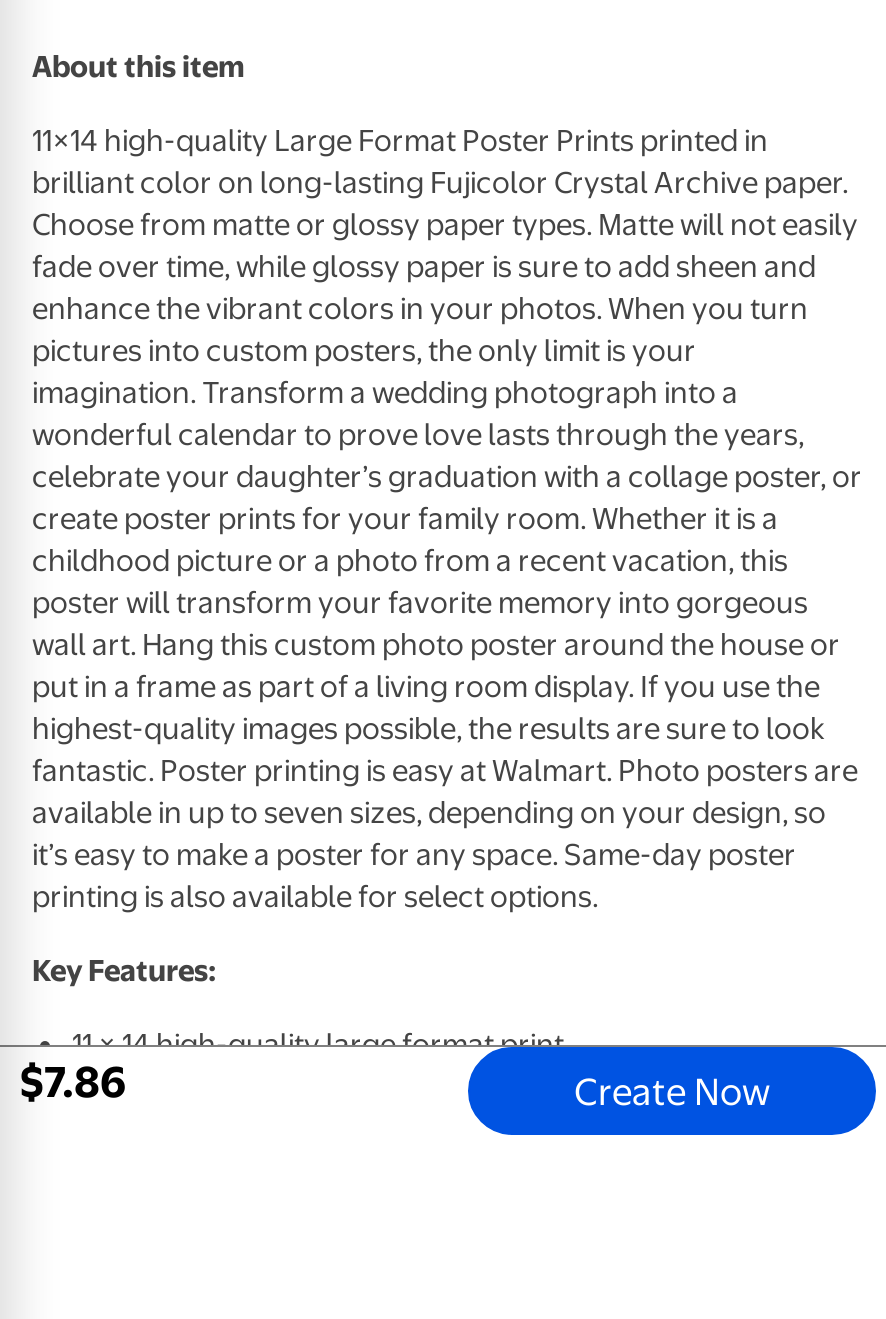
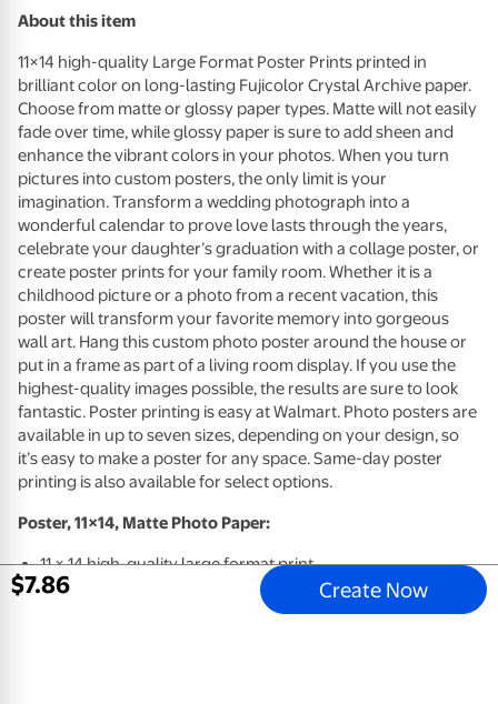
[32,953,216,989] Key Features: -> [18,513,270,533] Poster, 11×14, Matte Photo Paper:

